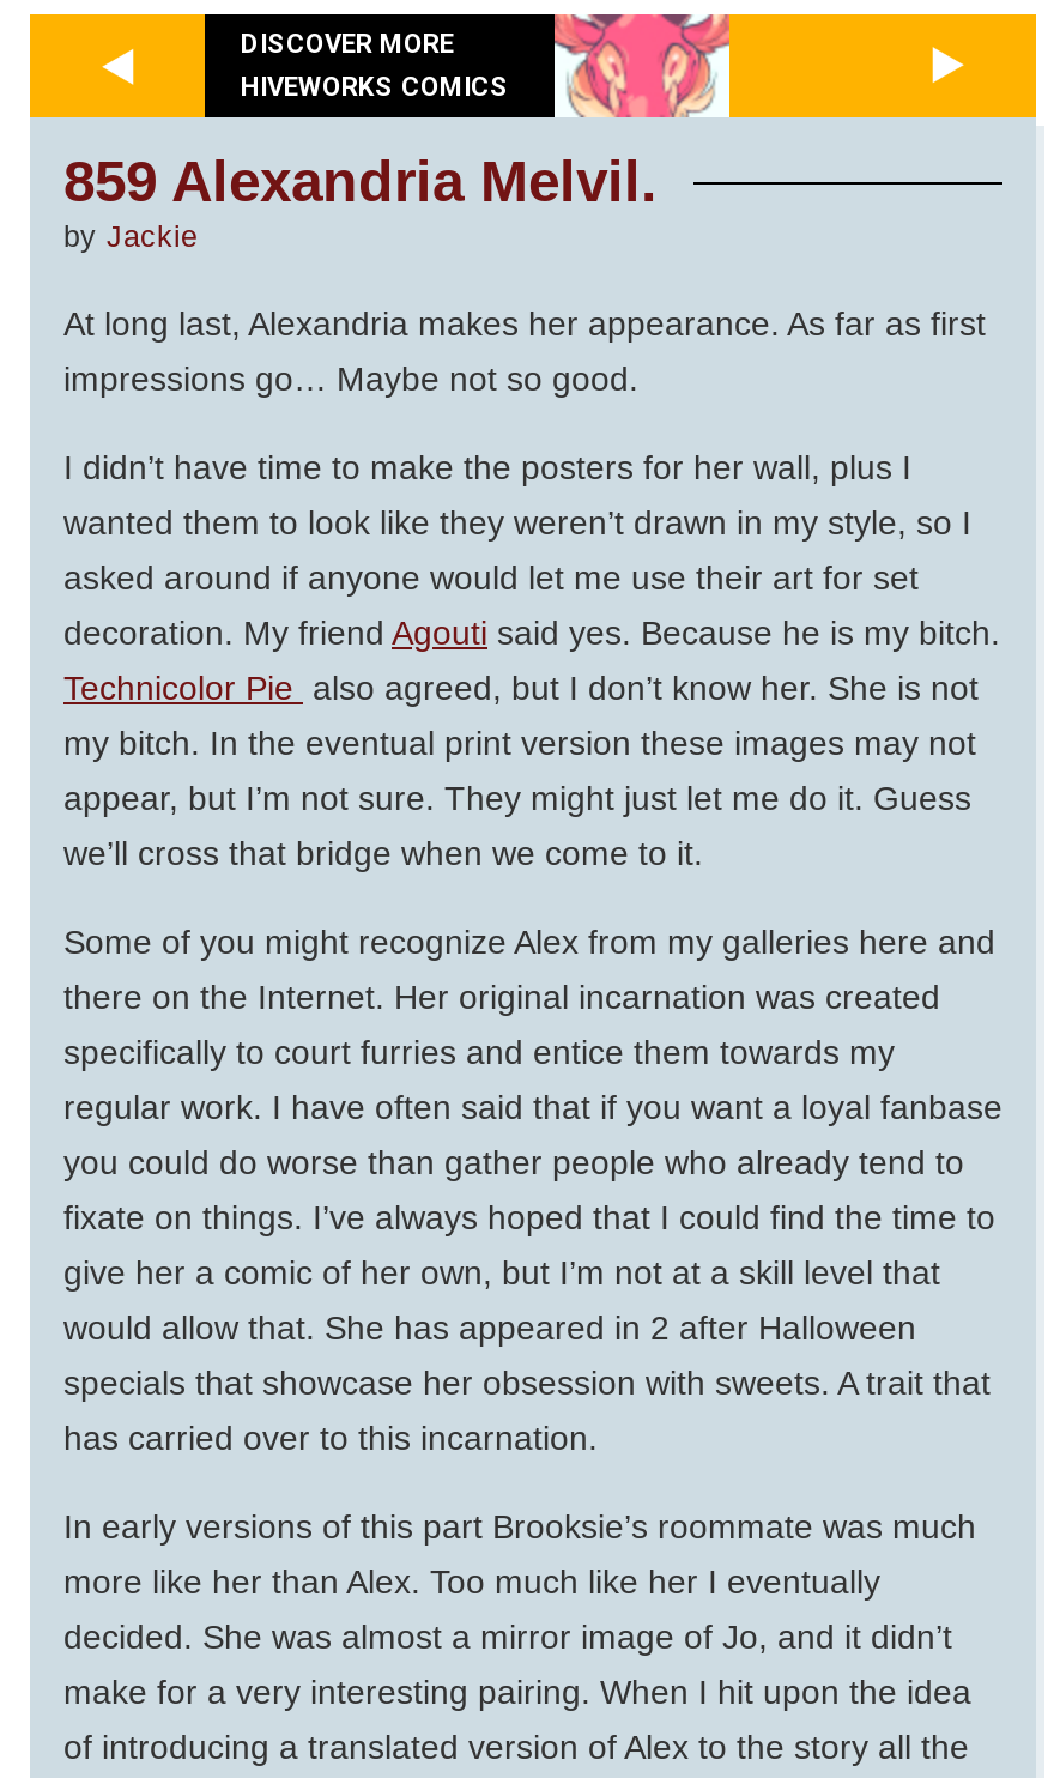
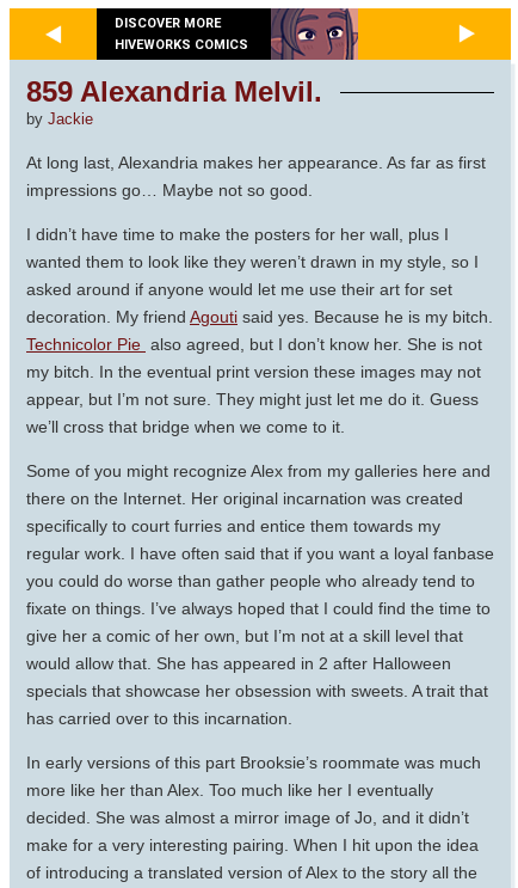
[552,12,732,117] [image] -> [270,7,359,61] [image]

